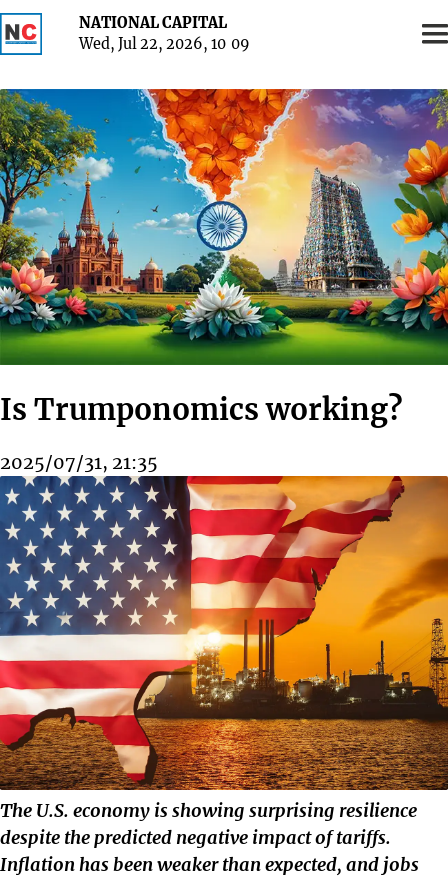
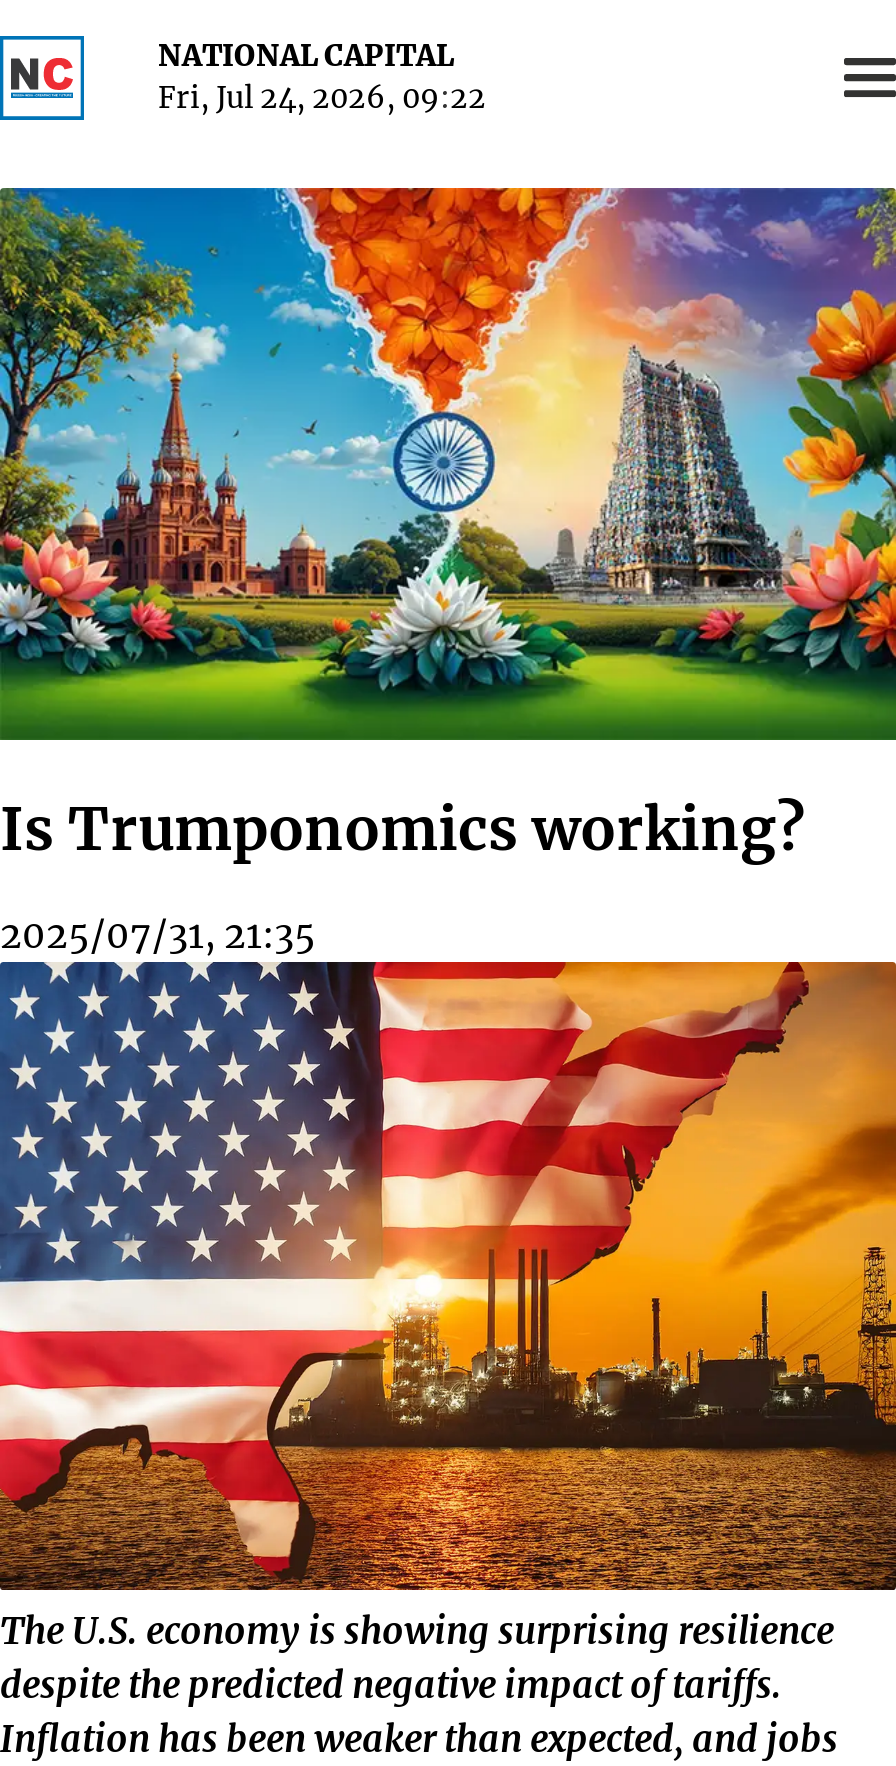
[79,35,250,53] Wed, Jul 22, 2026, 10:09 -> [158,80,486,116] Fri, Jul 24, 2026, 09:22

